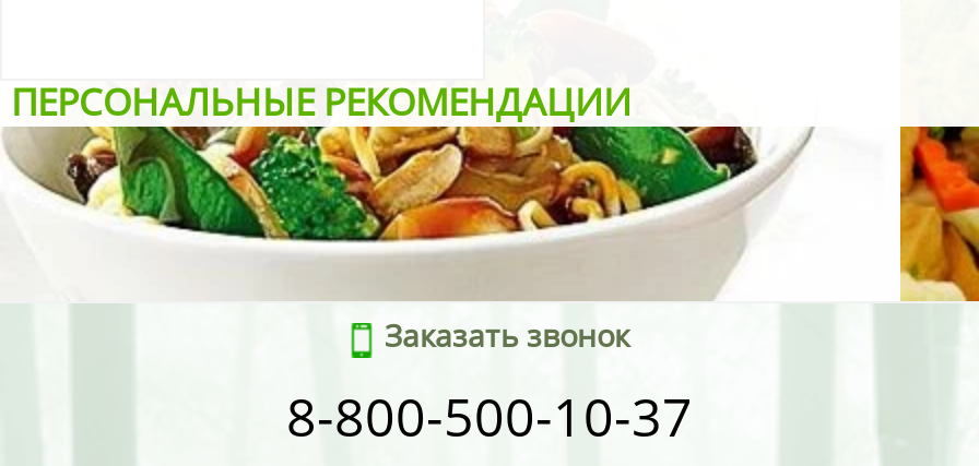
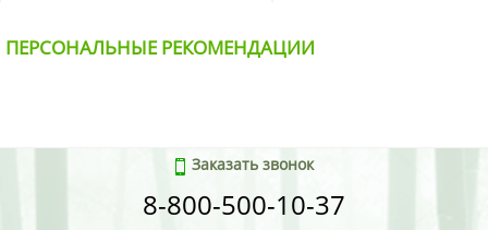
[7,124,815,301] [image] -> none
[898,124,972,303] [image] -> none

